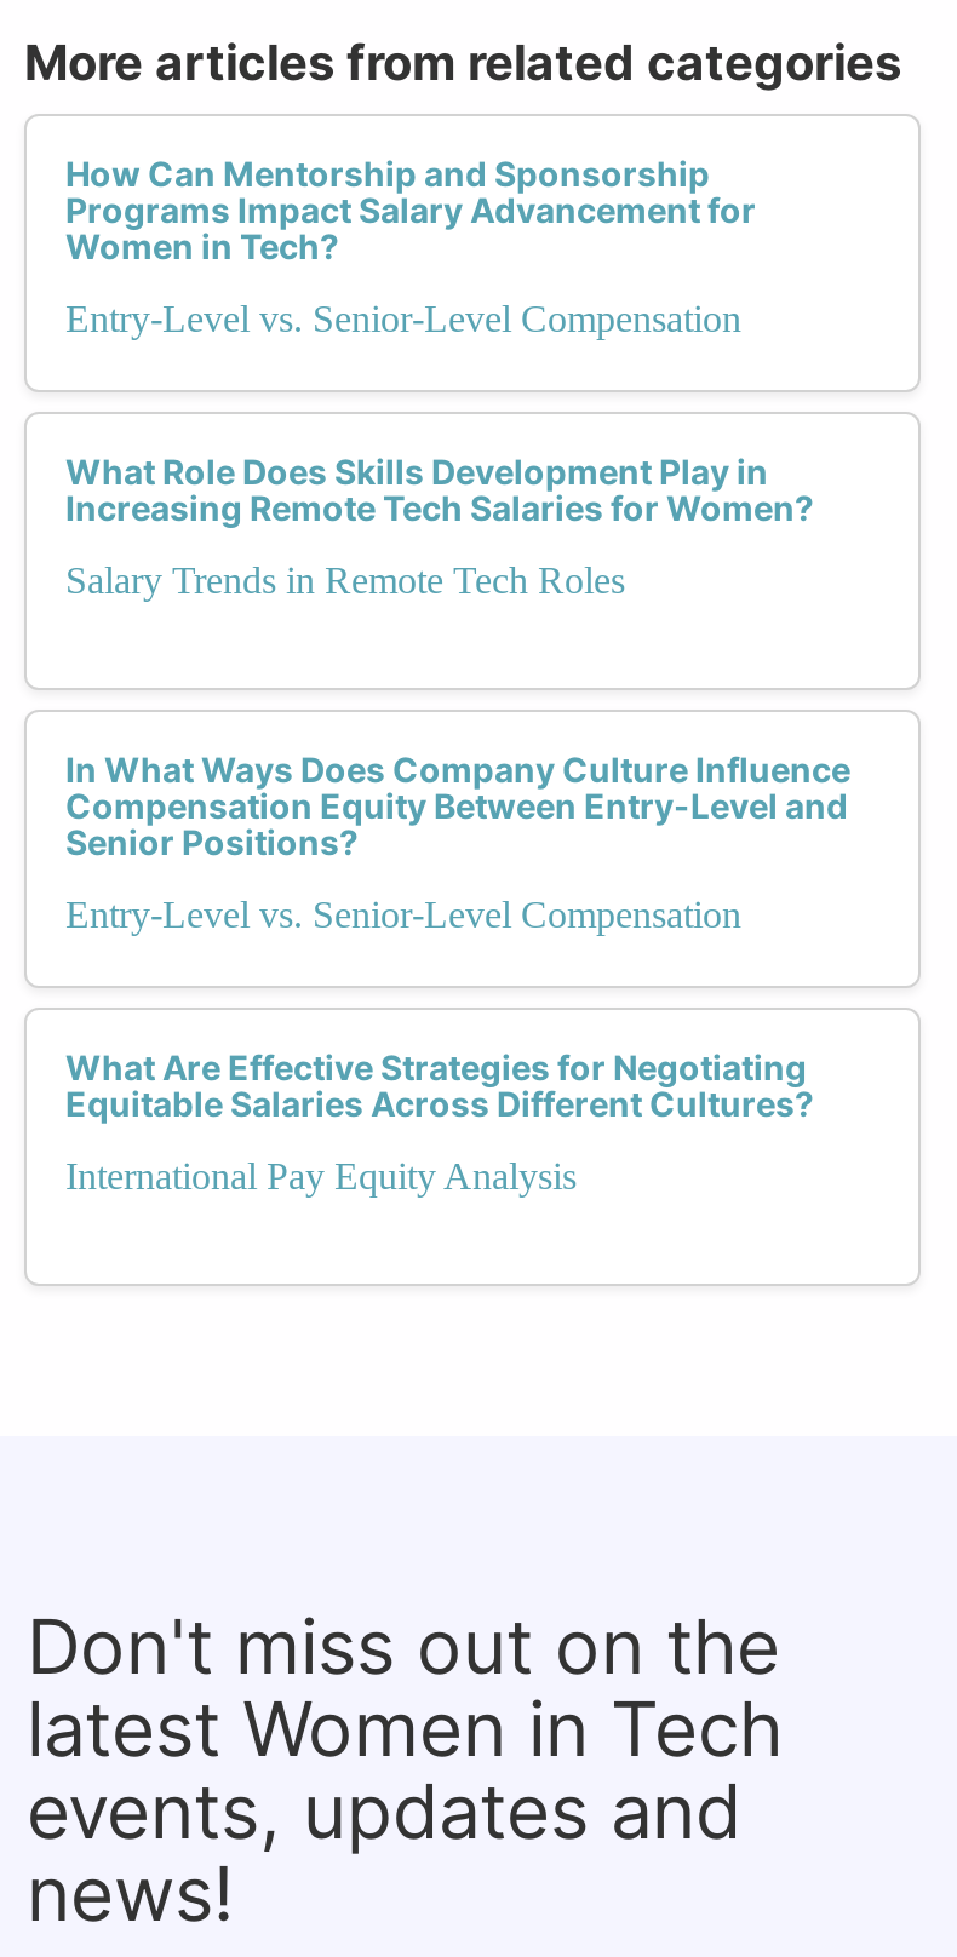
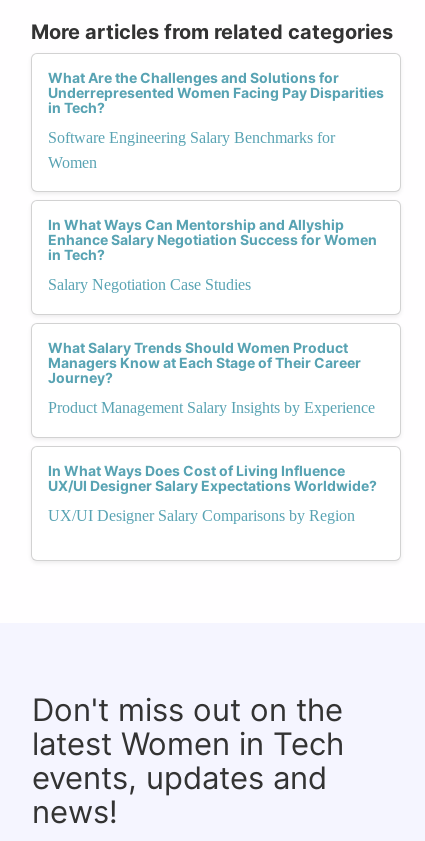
[65,153,756,339] How Can Mentorship and Sponsorship | Programs Impact Salary Advancement for | Women in Tech? | Entry-Level vs. Senior-Level Compensation -> [48,69,384,171] What Are the Challenges and Solutions for | Underrepresented Women Facing Pay Disparities | in Tech? | Software Engineering Salary Benchmarks for | Women
[65,450,814,601] What Role Does Skills Development Play in | Increasing Remote Tech Salaries for Women? | Salary Trends in Remote Tech Roles -> [48,216,377,293] In What Ways Can Mentorship and Allyship | Enhance Salary Negotiation Success for Women | in Tech? | Salary Negotiation Case Studies
[65,748,850,935] In What Ways Does Company Culture Influence | Compensation Equity Between Entry-Level and | Senior Positions? | Entry-Level vs. Senior-Level Compensation -> [48,339,375,416] What Salary Trends Should Women Product | Managers Know at Each Stage of Their Career | Journey? | Product Management Salary Insights by Experience
[65,1046,814,1196] What Are Effective Strategies for Negotiating | Equitable Salaries Across Different Cultures? | International Pay Equity Analysis -> [48,462,377,524] In What Ways Does Cost of Living Influence | UX/UI Designer Salary Expectations Worldwide? | UX/UI Designer Salary Comparisons by Region

